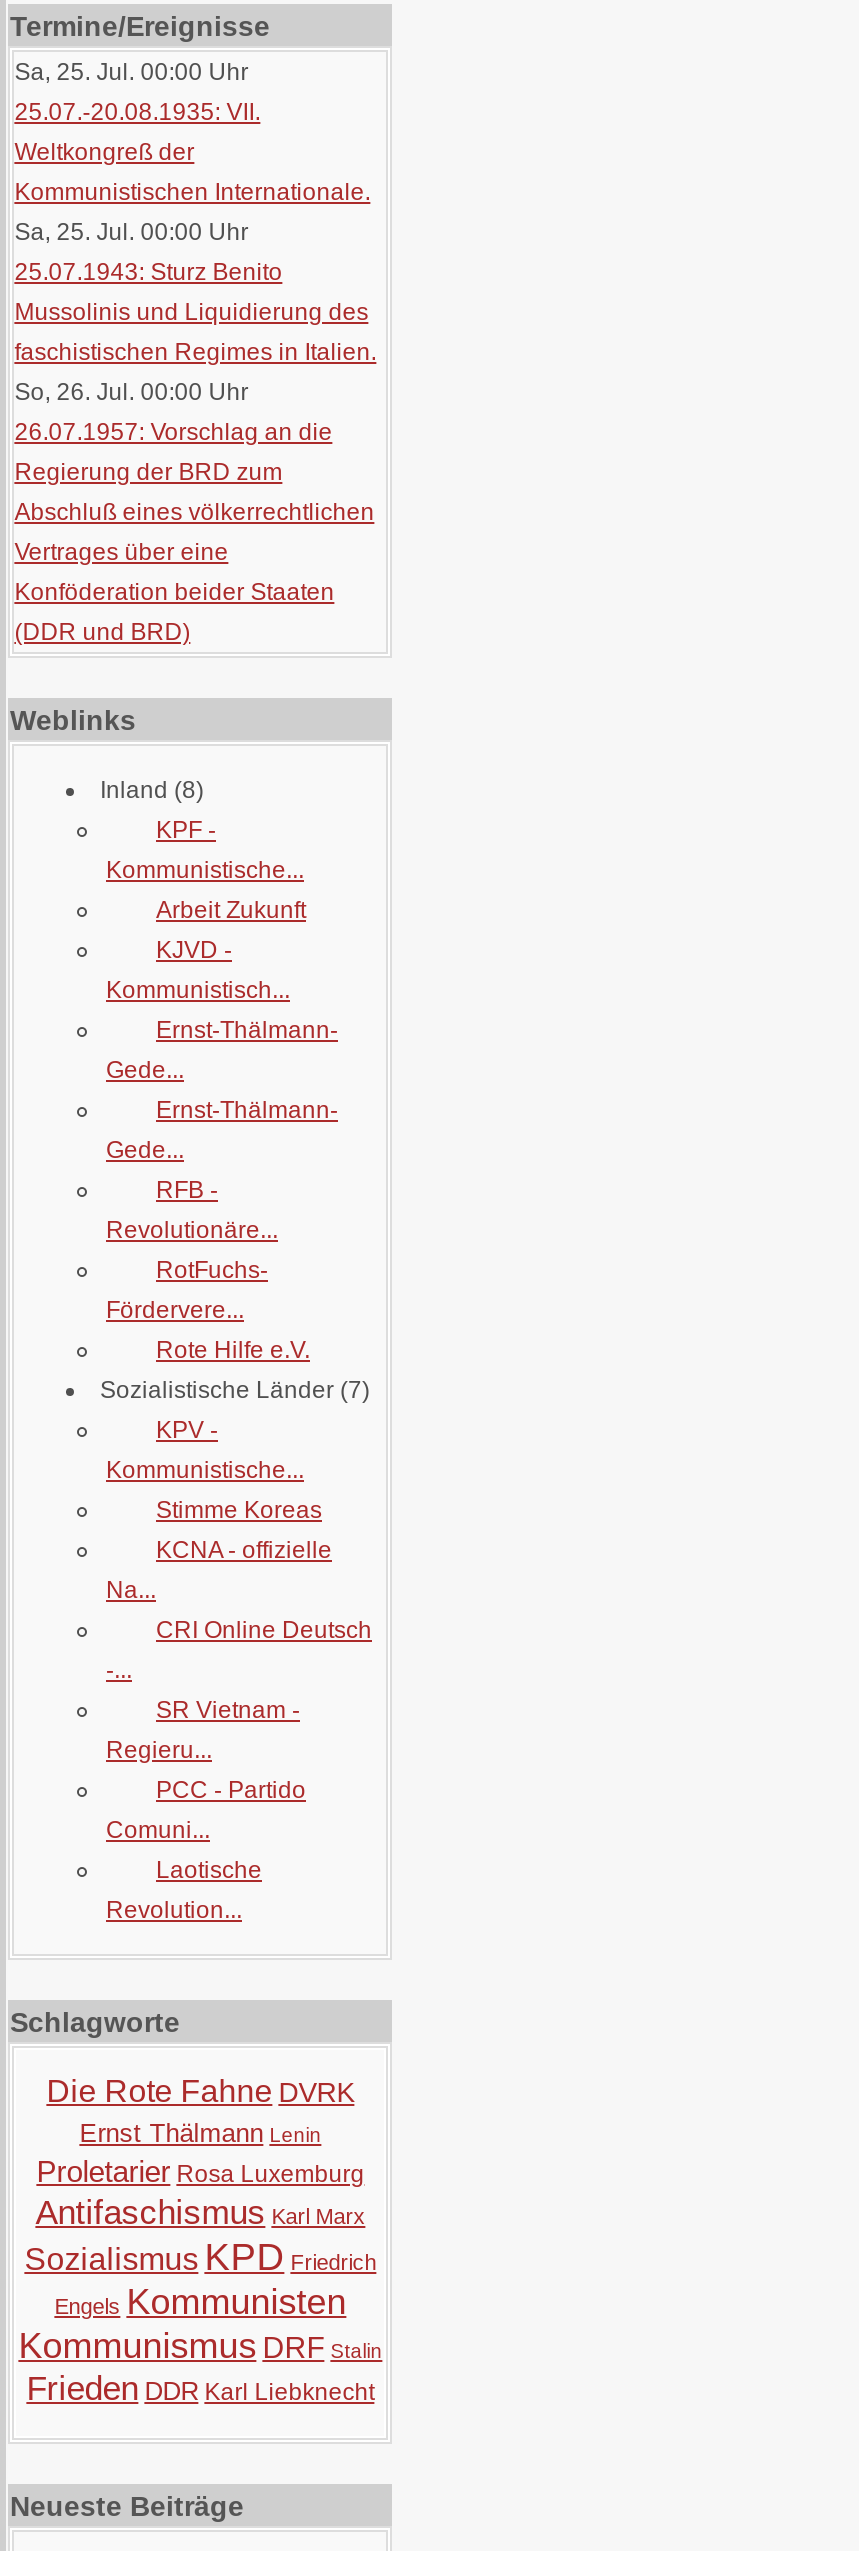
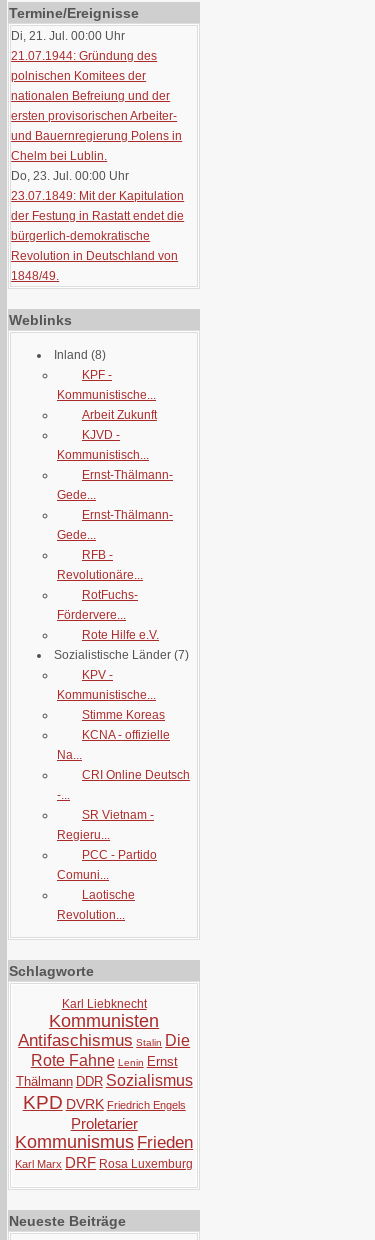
[14,58,376,646] Sa, 25. Jul. 00:00 Uhr | 25.07.-20.08.1935: VII. | Weltkongreß der | Kommunistischen Internationale. | Sa, 25. Jul. 00:00 Uhr | 25.07.1943: Sturz Benito | Mussolinis und Liquidierung des | faschistischen Regimes in Italien. | So, 26. Jul. 00:00 Uhr | 26.07.1957: Vorschlag an die | Regierung der BRD zum | Abschluß eines völkerrechtlichen | Vertrages über eine | Konföderation beider Staaten | (DDR und BRD) -> [11,29,184,283] Di, 21. Jul. 00:00 Uhr | 21.07.1944: Gründung des | polnischen Komitees der | nationalen Befreiung und der | ersten provisorischen Arbeiter- | und Bauernregierung Polens in | Chelm bei Lublin. | Do, 23. Jul. 00:00 Uhr | 23.07.1849: Mit der Kapitulation | der Festung in Rastatt endet die | bürgerlich-demokratische | Revolution in Deutschland von | 1848/49.
[18,2074,382,2408] Die Rote Fahne DVRK | Ernst Thälmann Lenin | Proletarier Rosa Luxemburg | Antifaschismus Karl Marx | Sozialismus KPD Friedrich | Engels Kommunisten | Kommunismus DRF Stalin | Frieden DDR Karl Liebknecht -> [15,997,193,1171] Karl Liebknecht | Kommunisten | Antifaschismus Stalin Die | Rote Fahne Lenin Ernst | Thälmann DDR Sozialismus | KPD DVRK Friedrich Engels | Proletarier | Kommunismus Frieden | Karl Marx DRF Rosa Luxemburg

